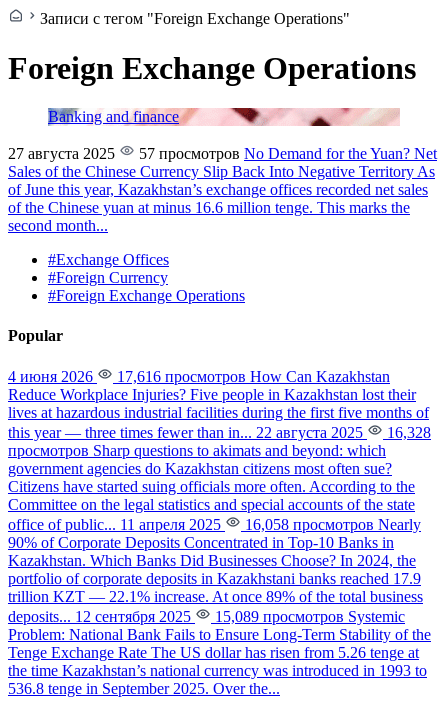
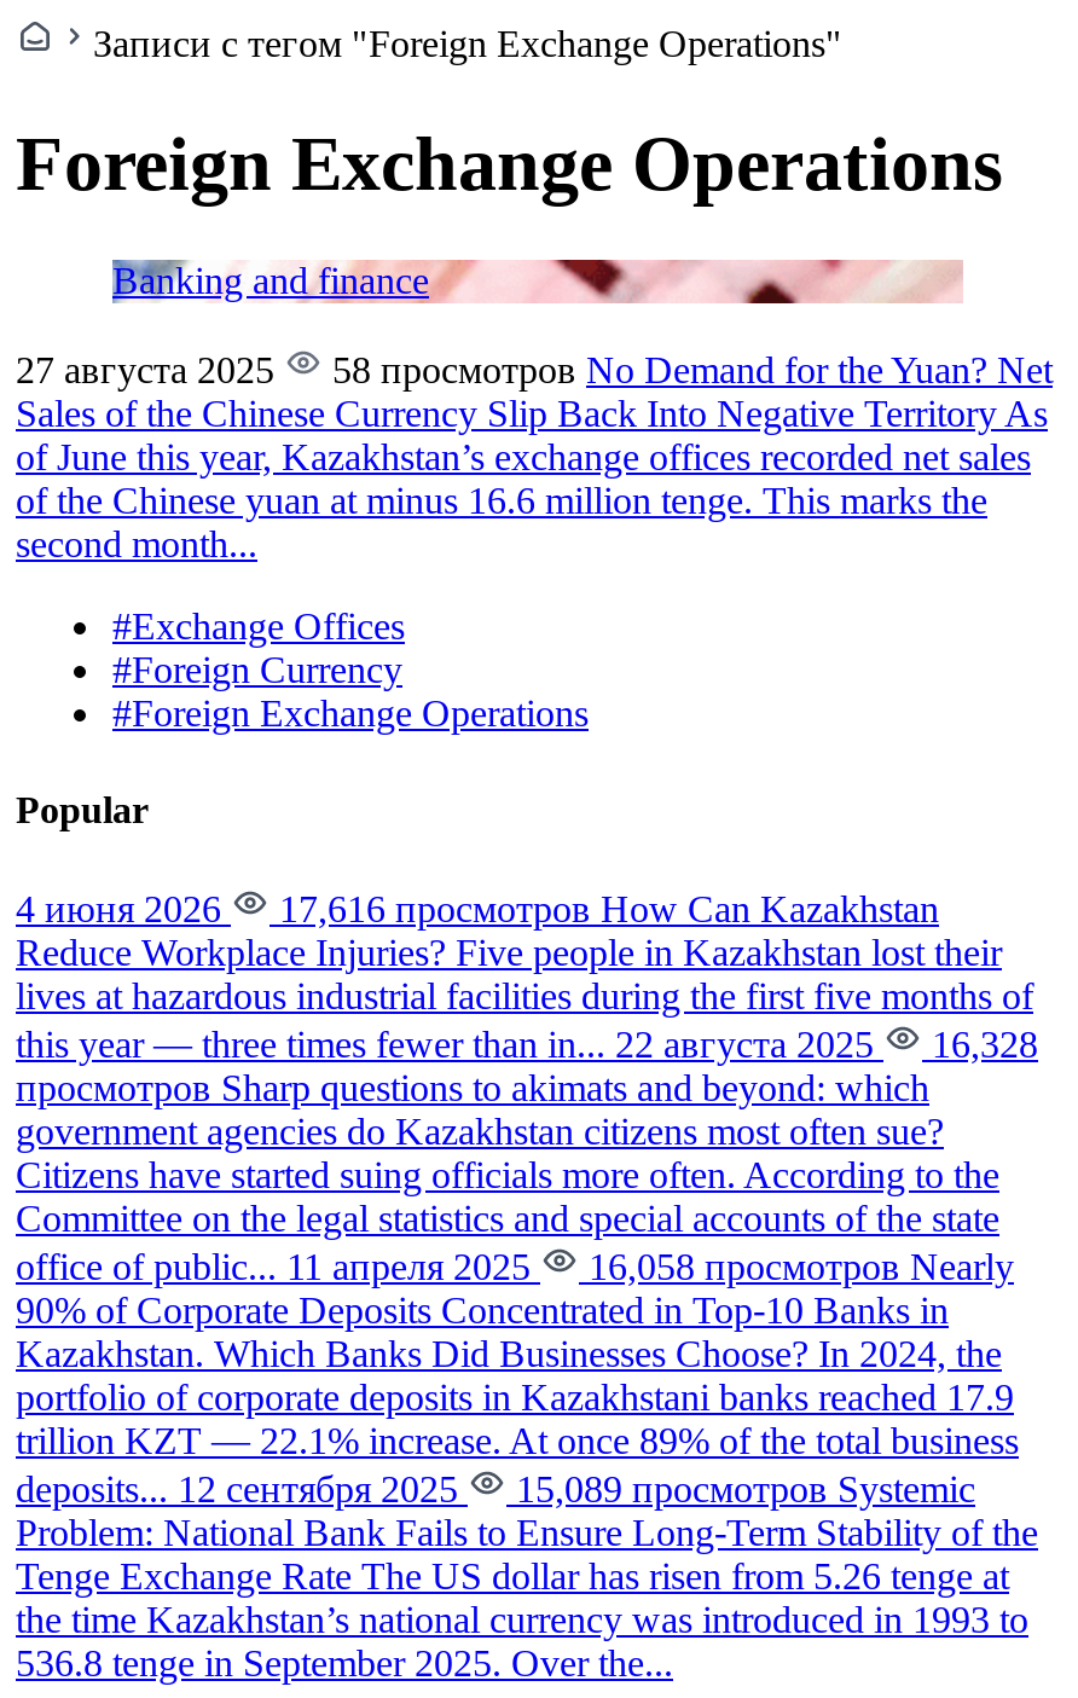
[135,145,437,162] 57 просмотров No Demand for the Yuan? Net -> [323,350,1053,391] 58 просмотров No Demand for the Yuan? Net

